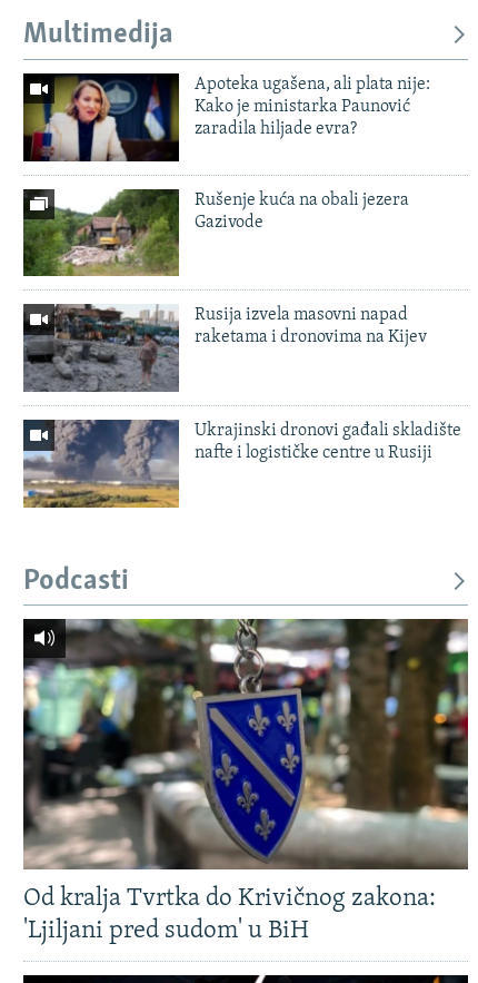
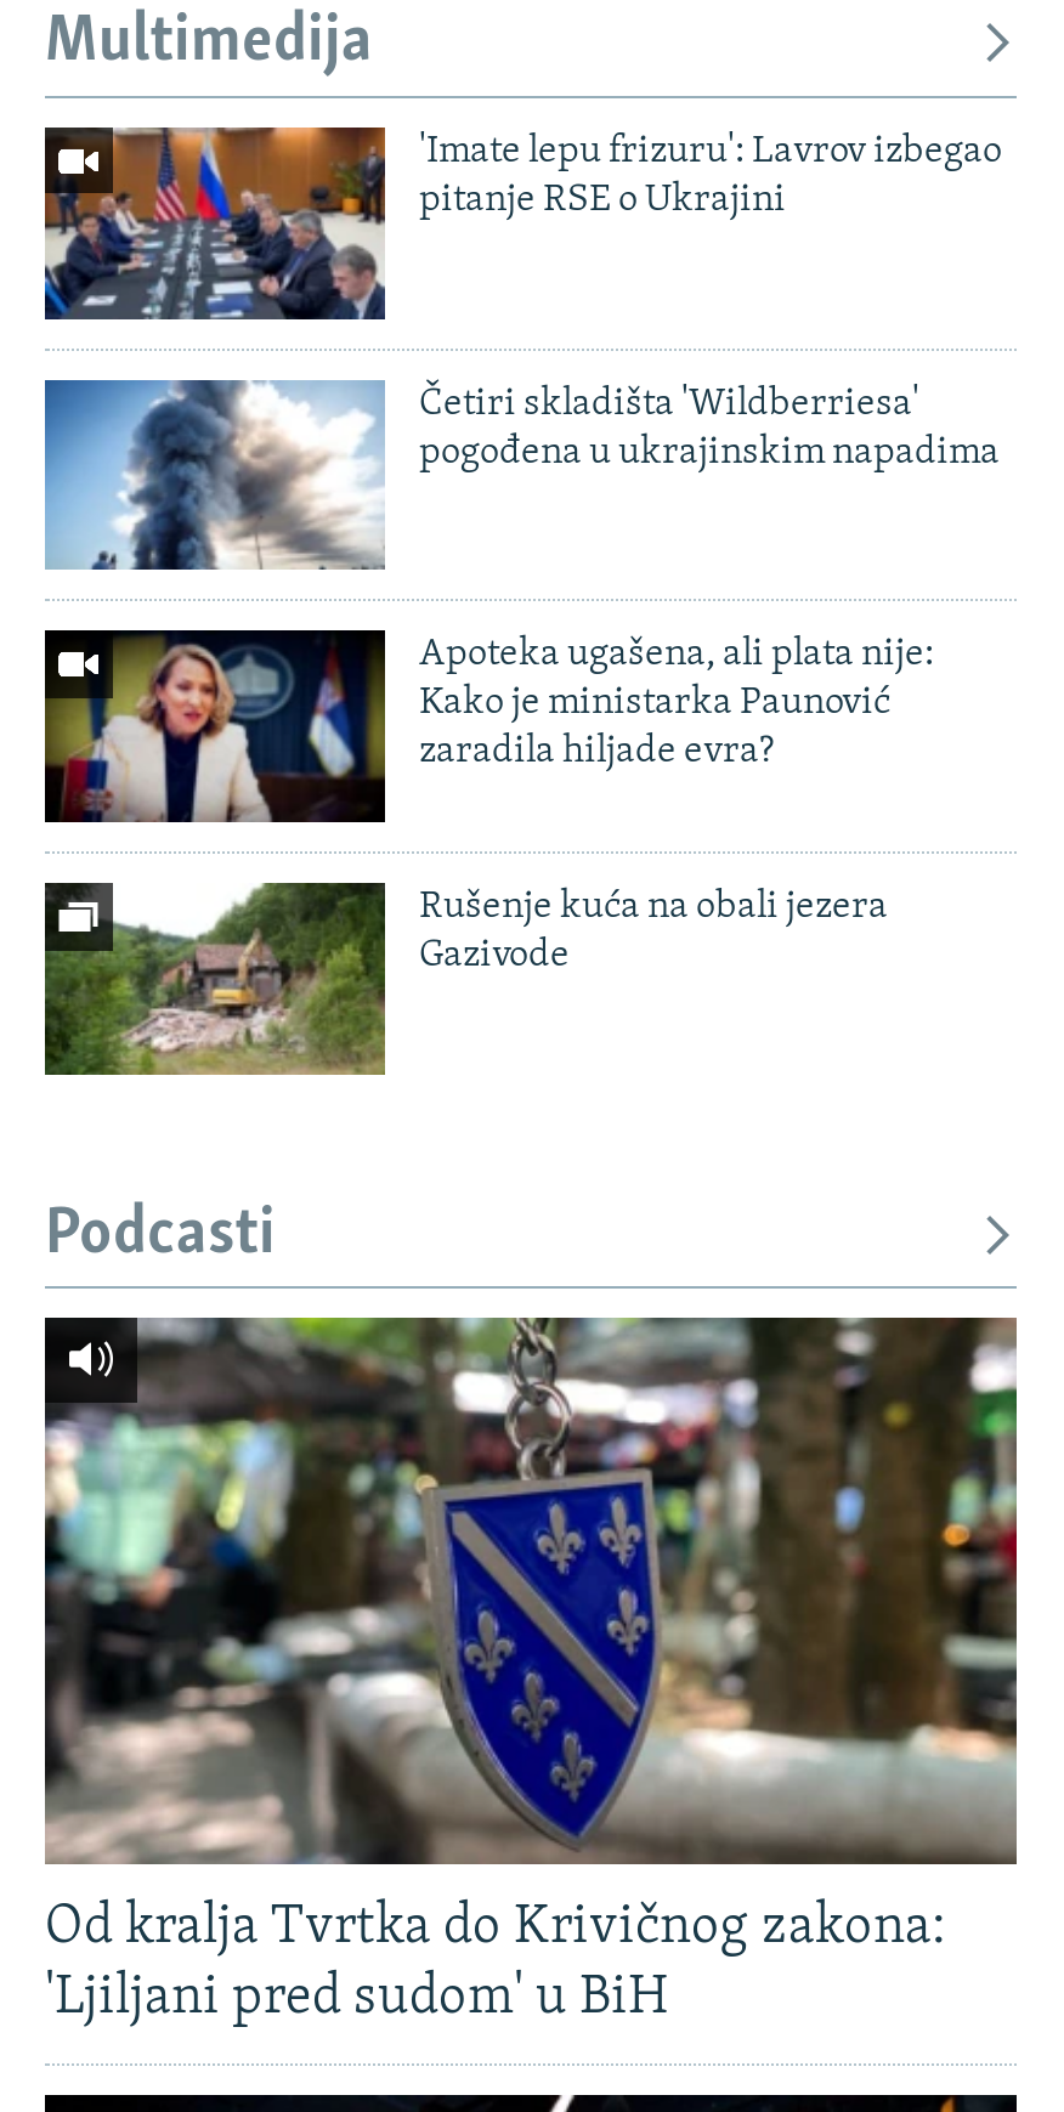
none -> [43,125,1002,322] [image] | 'Imate lepu frizuru': Lavrov izbegao | pitanje RSE o Ukrajini
none -> [43,378,1000,572] [image] | Četiri skladišta 'Wildberriesa' | pogođena u ukrajinskim napadima
moved [23,71,430,231] -> [45,628,934,975]: [image] | Apoteka ugašena, ali plata nije: | Kako je ministarka Paunović | zaradila hiljade evra? | Rušenje kuća na obali jezera | Gazivode
moved [22,187,181,278] -> [43,881,390,1080]: [image]
[22,303,427,393] [image] | Rusija izvela masovni napad | raketama i dronovima na Kijev -> none
[22,419,461,509] [image] | Ukrajinski dronovi gađali skladište | nafte i logističke centre u Rusiji -> none

